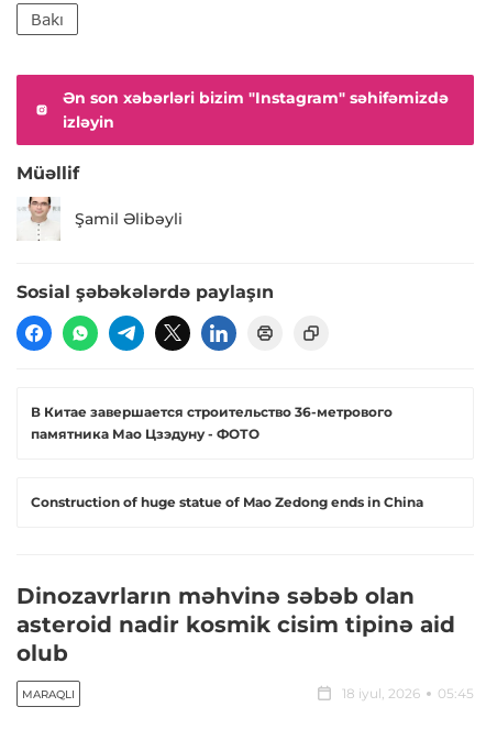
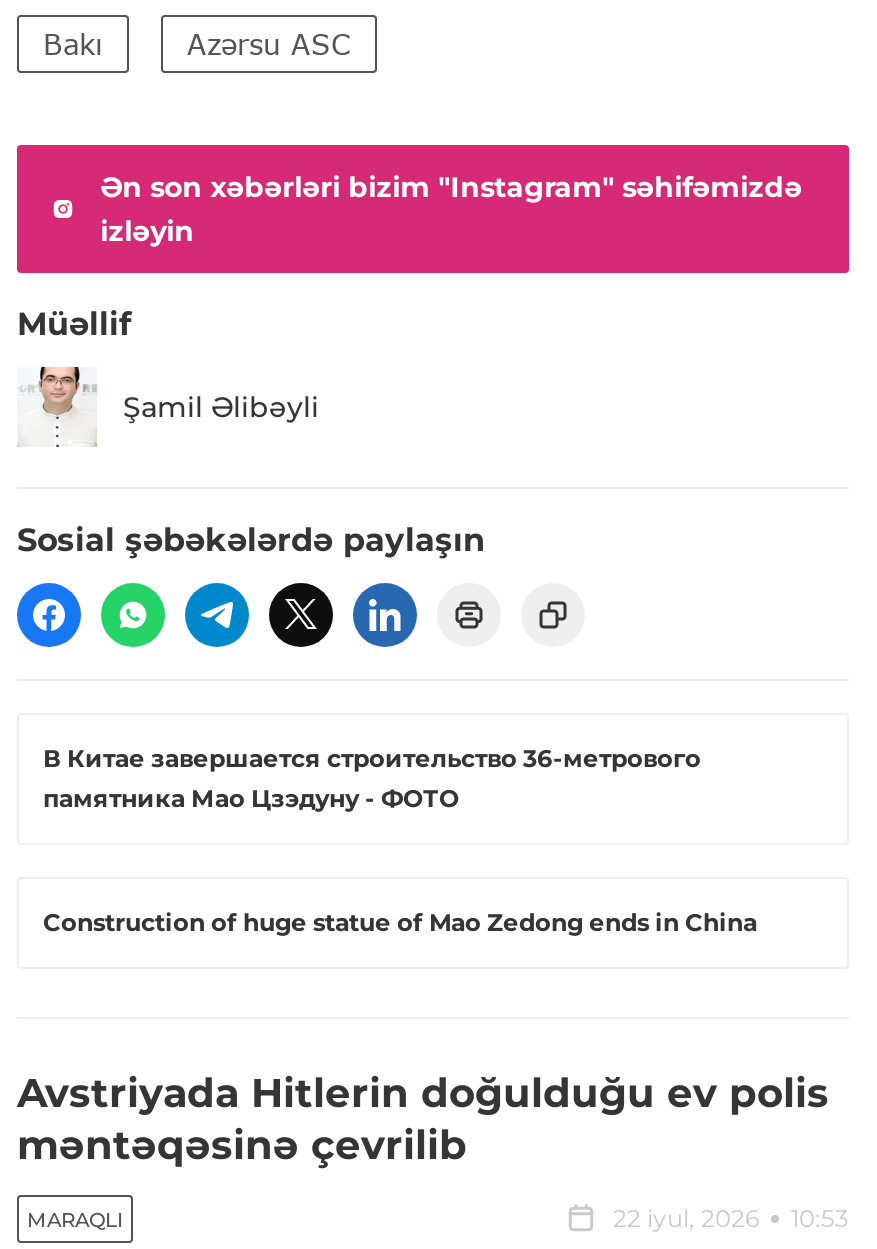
none -> [187,28,351,62] Azərsu ASC
[16,583,455,667] Dinozavrların məhvinə səbəb olan | asteroid nadir kosmik cisim tipinə aid | olub -> [17,1070,829,1170] Avstriyada Hitlerin doğulduğu ev polis | məntəqəsinə çevrilib
[342,685,474,702] 18 iyul, 2026 | 05:45 -> [613,1204,849,1234] 22 iyul, 2026 | 10:53

